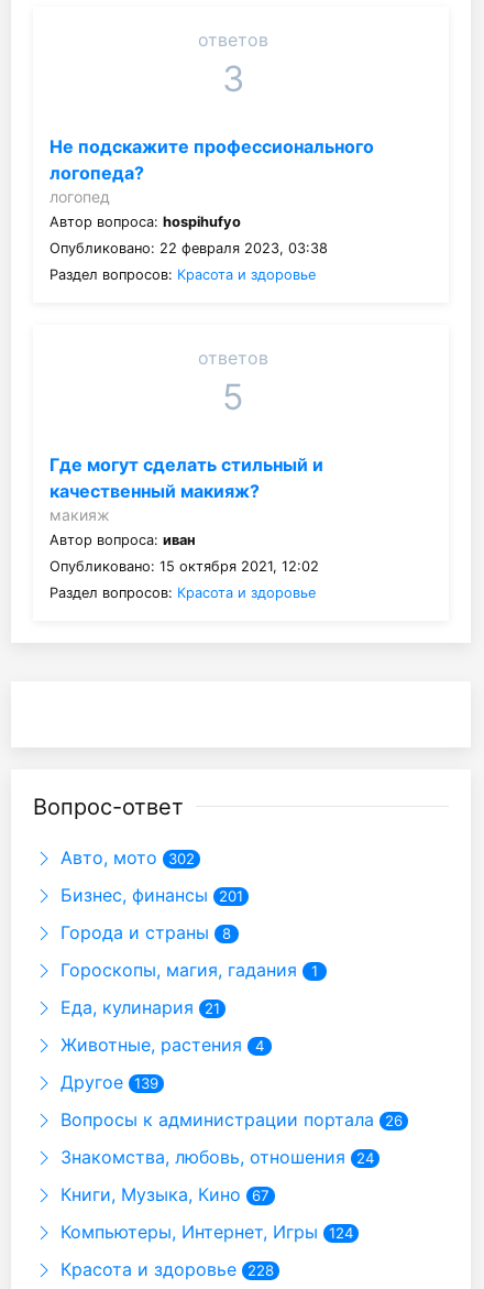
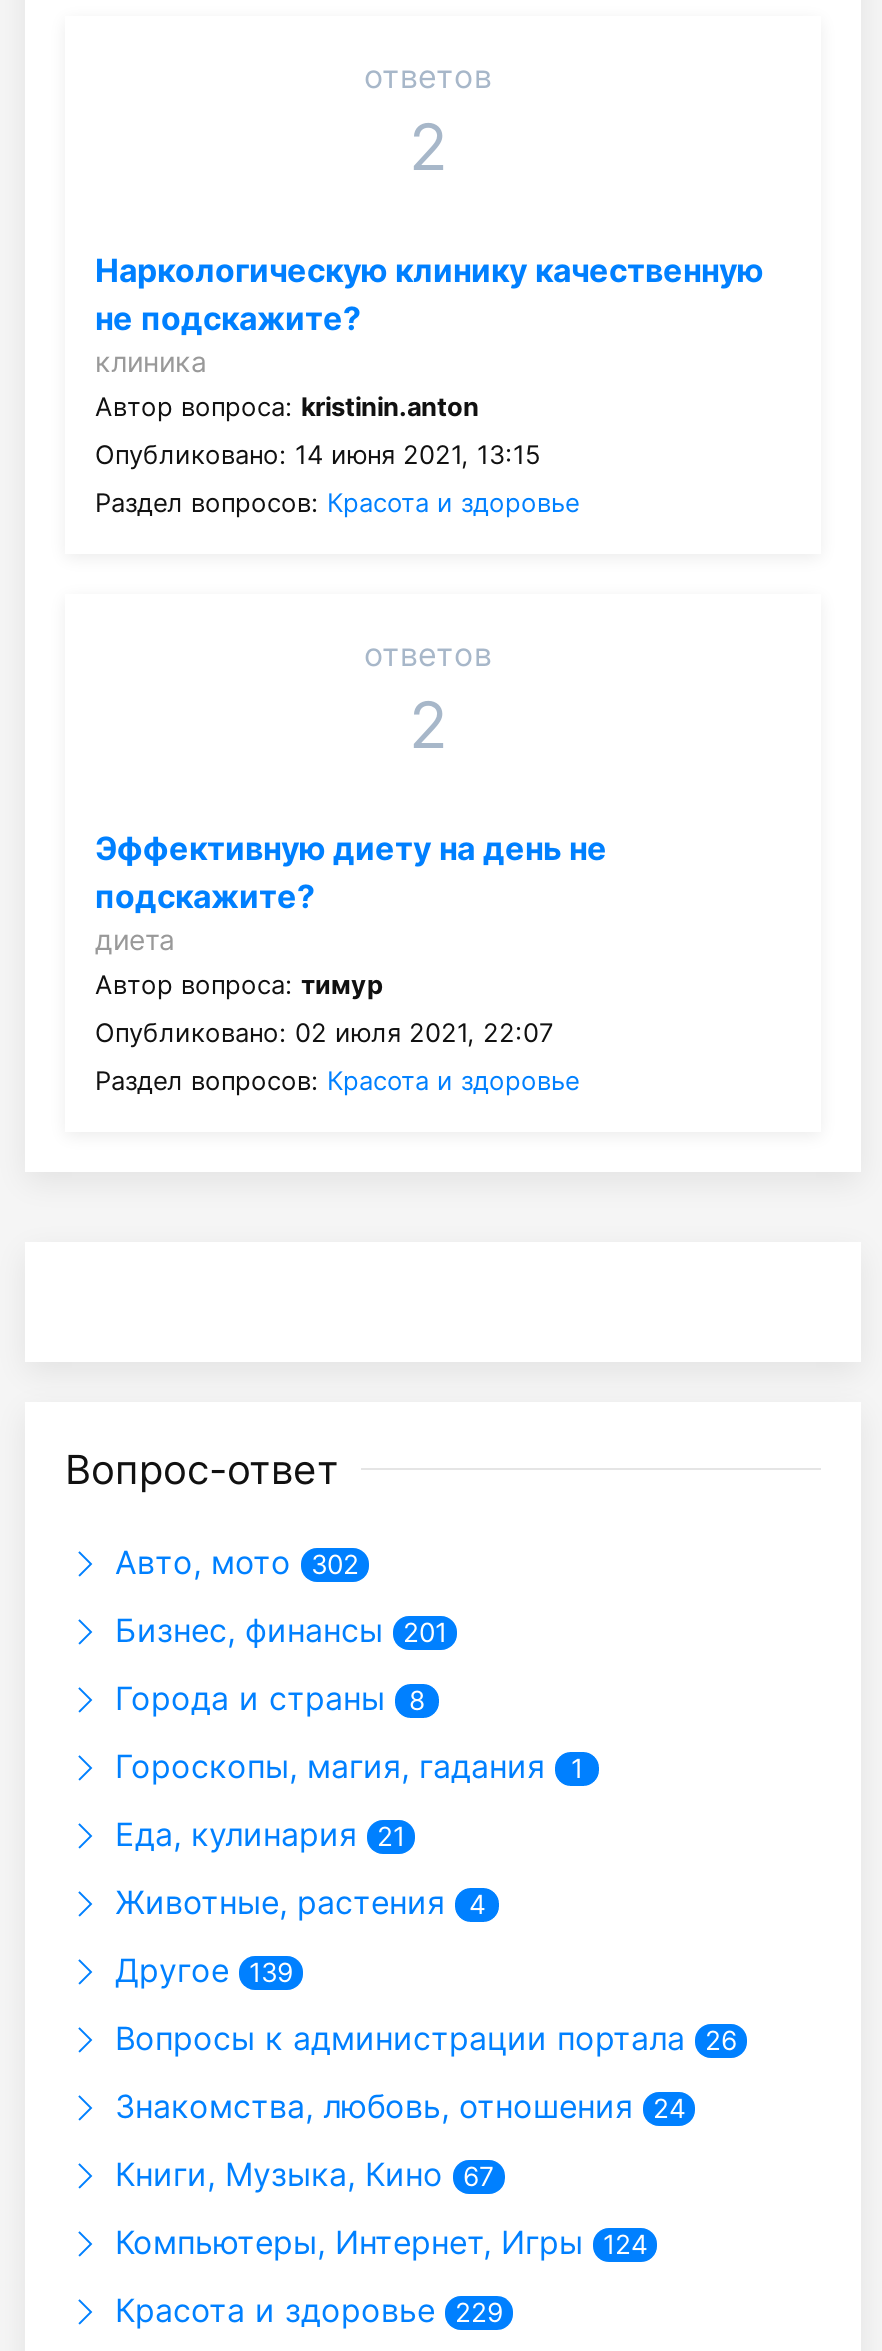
[222,57,244,100] 3 -> [409,108,447,186] 2
[50,135,374,230] Не подскажите профессионального | логопеда? | логопед | Автор вопроса: hospihufyo -> [95,250,763,422] Наркологическую клинику качественную | не подскажите? | клиника | Автор вопроса: kristinin.anton
[50,240,328,256] Опубликовано: 22 февраля 2023, 03:38 -> [95,440,541,470] Опубликовано: 14 июня 2021, 13:15
[222,375,243,418] 5 -> [409,686,447,764] 2
[50,453,323,548] Где могут сделать стильный и | качественный макияж? | макияж | Автор вопроса: иван -> [95,828,607,1000] Эффективную диету на день не | подскажите? | диета | Автор вопроса: тимур
[50,558,319,574] Опубликовано: 15 октября 2021, 12:02 -> [95,1018,553,1048] Опубликовано: 02 июля 2021, 22:07
[55,1258,274,1280] Красота и здоровье 228 -> [105,2290,503,2330] Красота и здоровье 229

